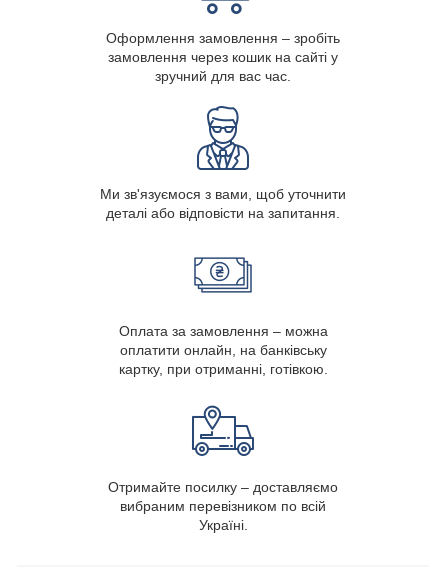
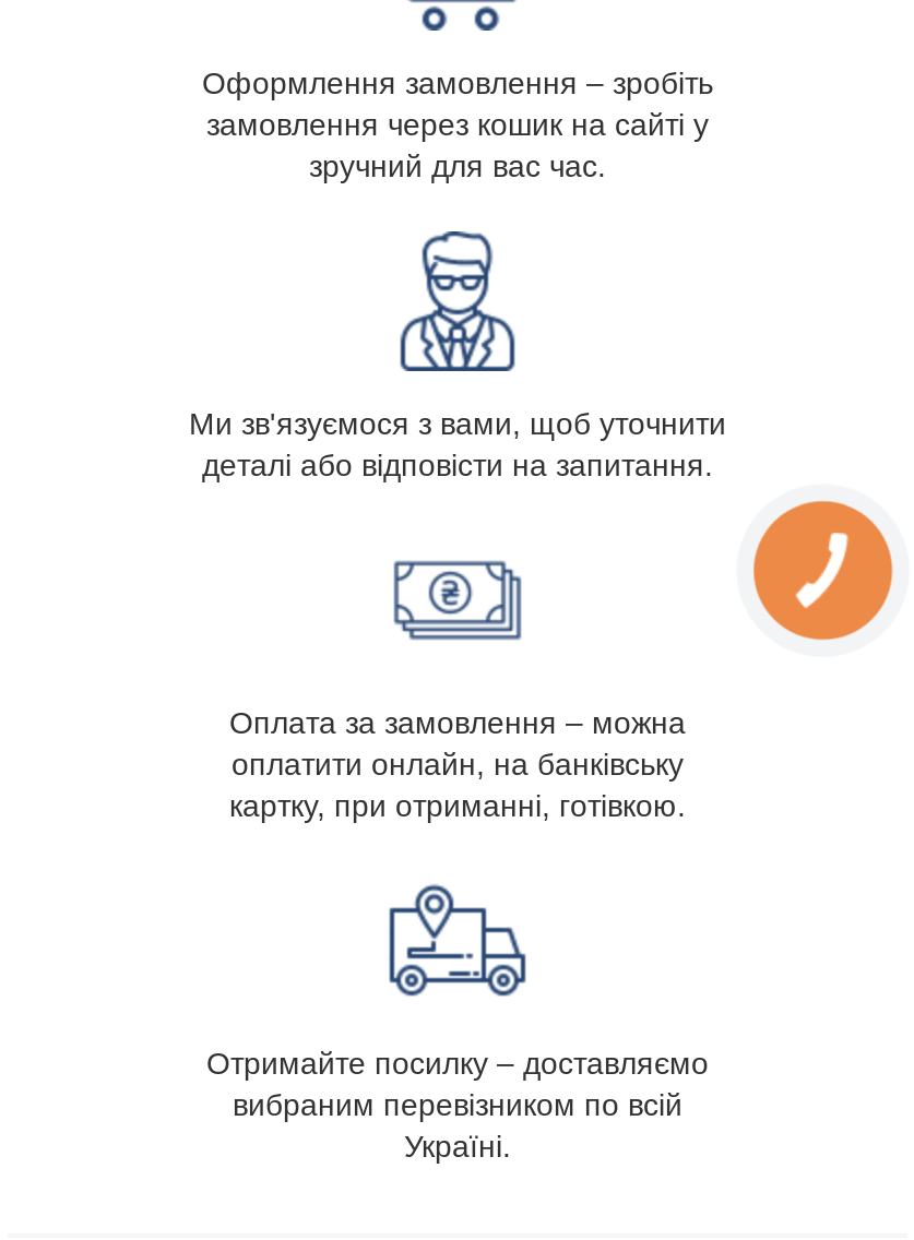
none -> [750,498,897,644] [image]

